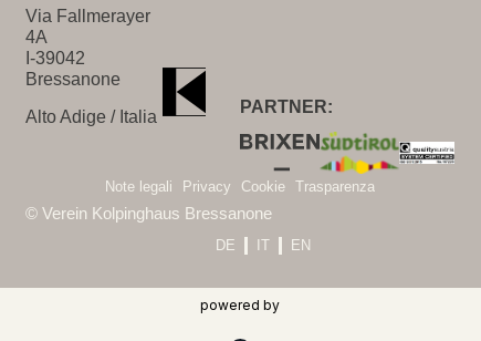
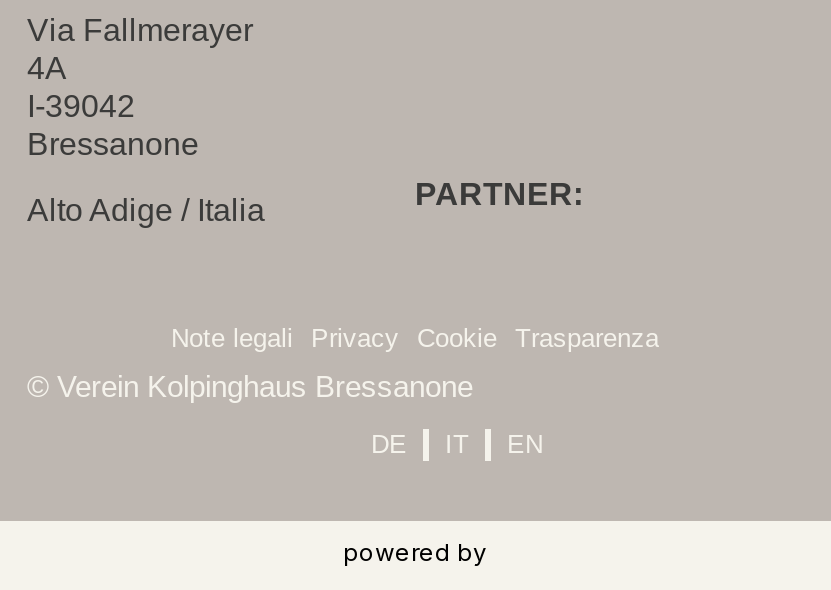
[161,66,207,117] [image] -> none
[239,132,454,175] [image] -> none

